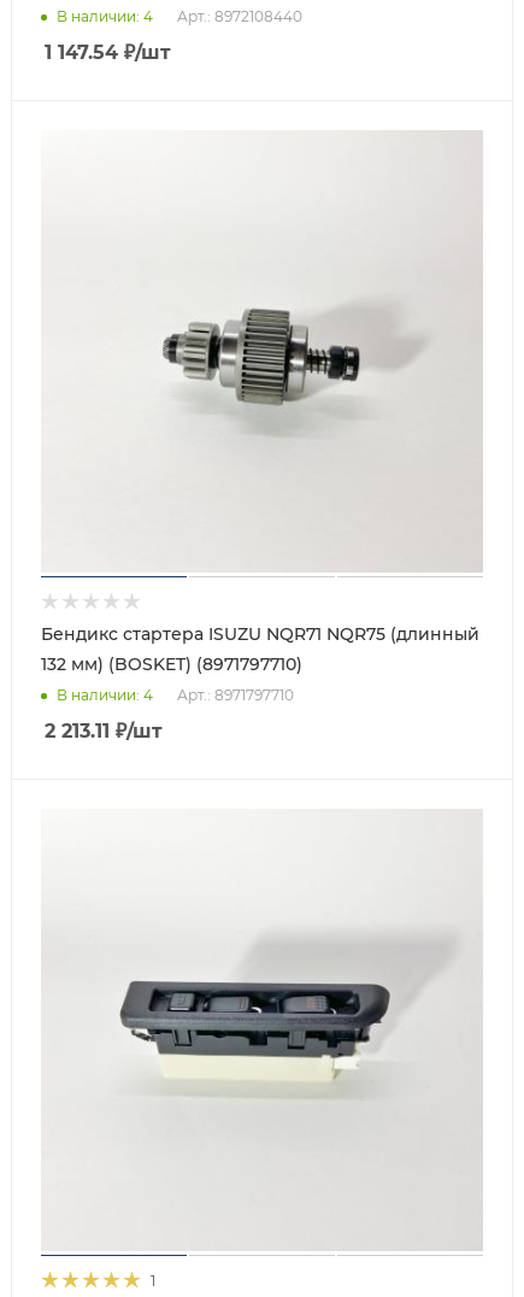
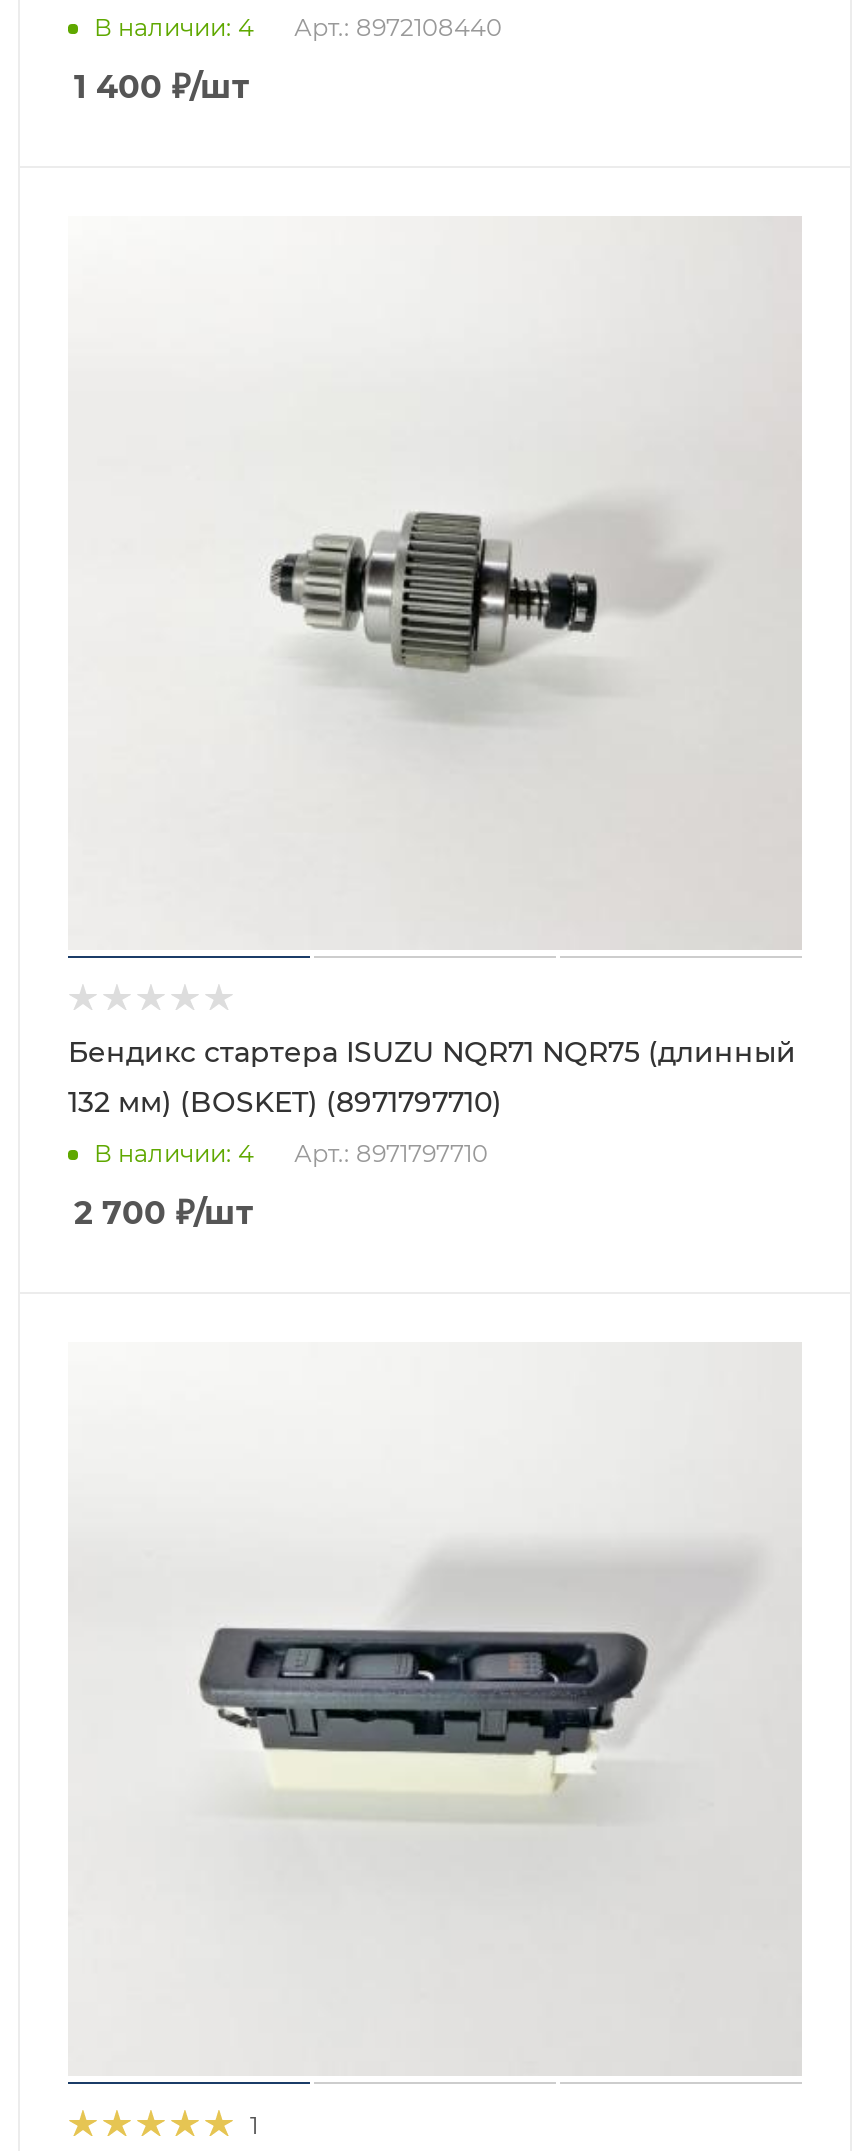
[45,41,171,64] 1 147.54 ₽/шт -> [74,68,250,106] 1 400 ₽/шт
[45,720,163,743] 2 213.11 ₽/шт -> [74,1194,254,1232] 2 700 ₽/шт

